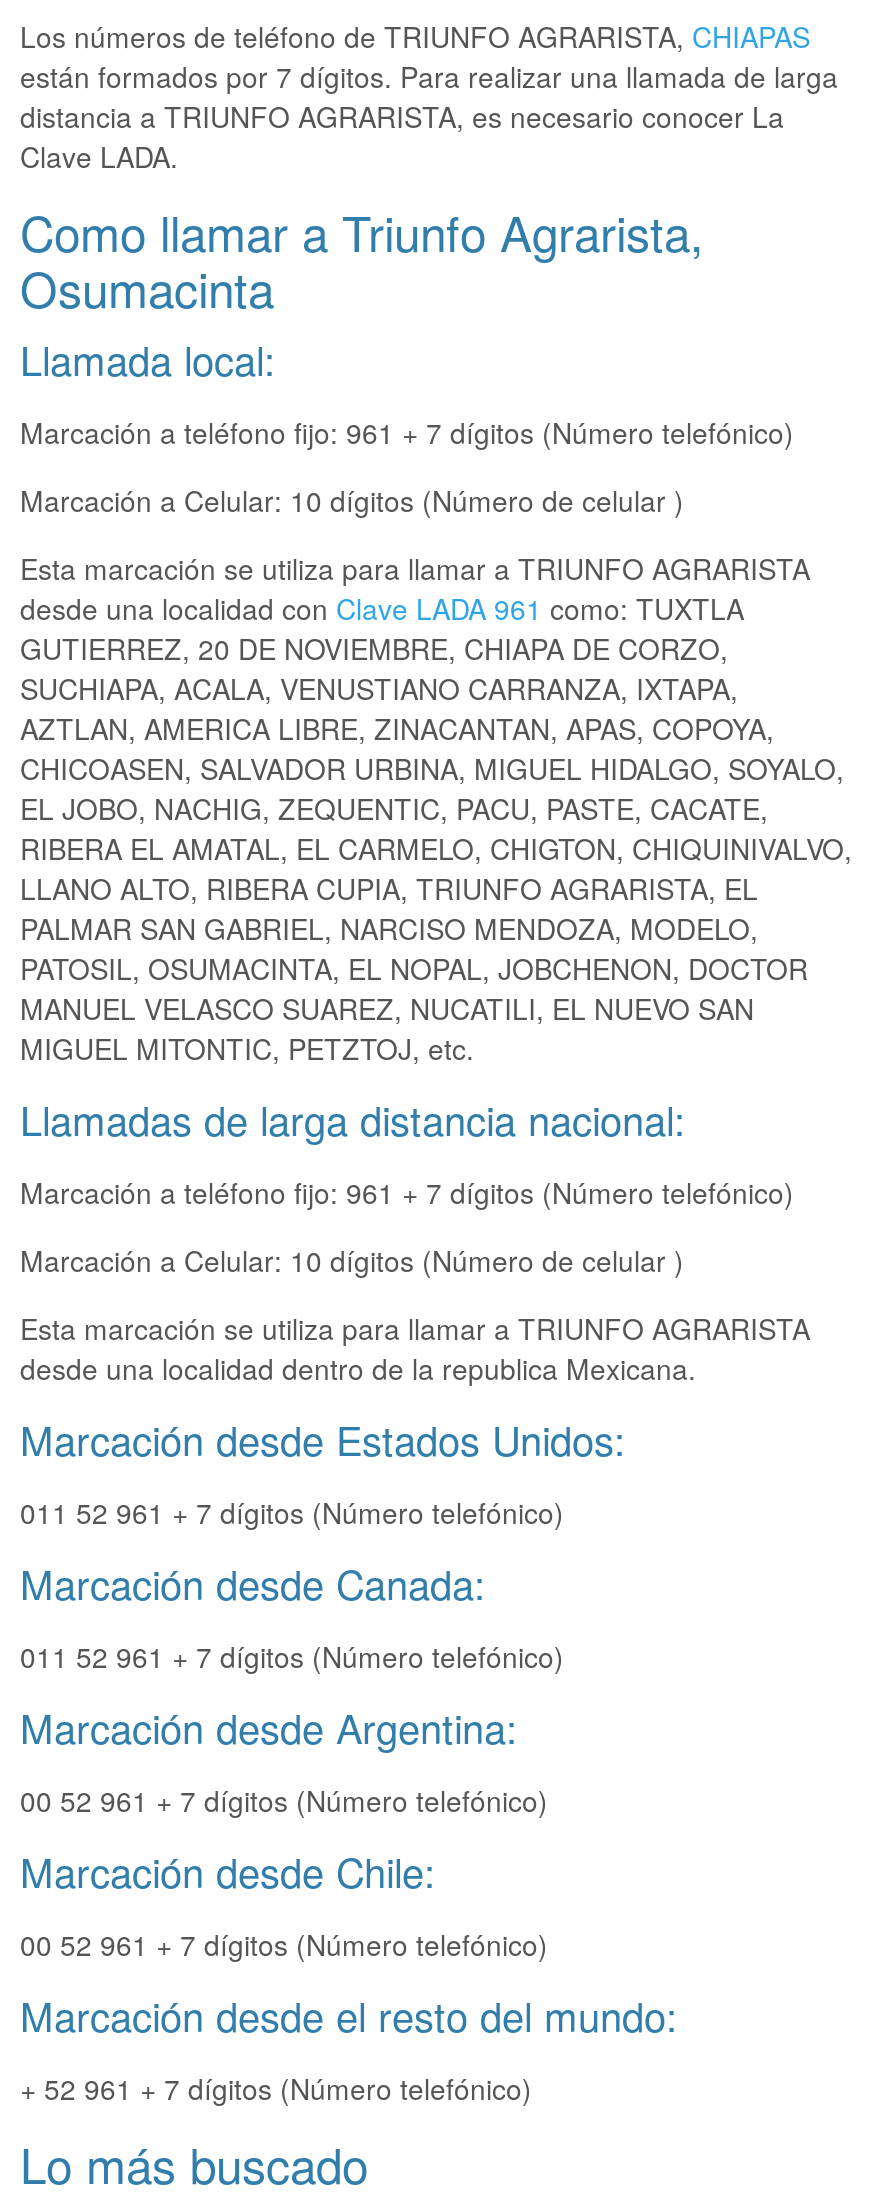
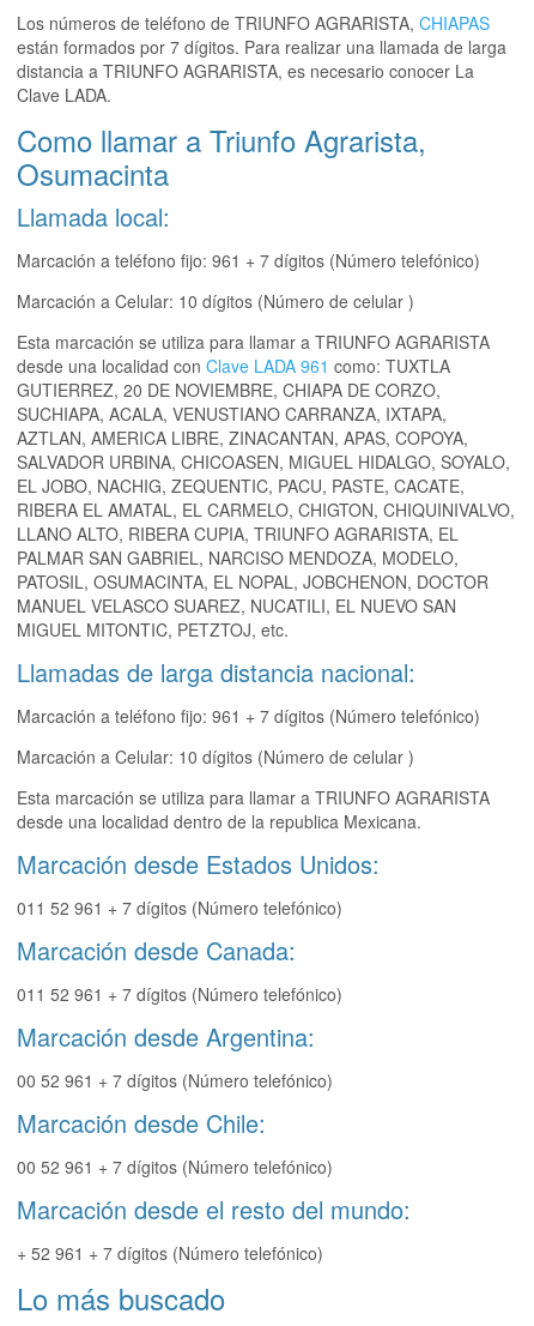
[20,749,844,789] CHICOASEN, SALVADOR URBINA, MIGUEL HIDALGO, SOYALO, -> [17,450,510,474] SALVADOR URBINA, CHICOASEN, MIGUEL HIDALGO, SOYALO,

